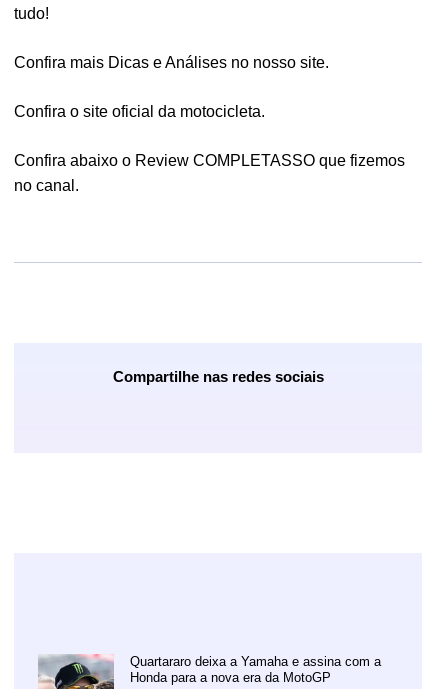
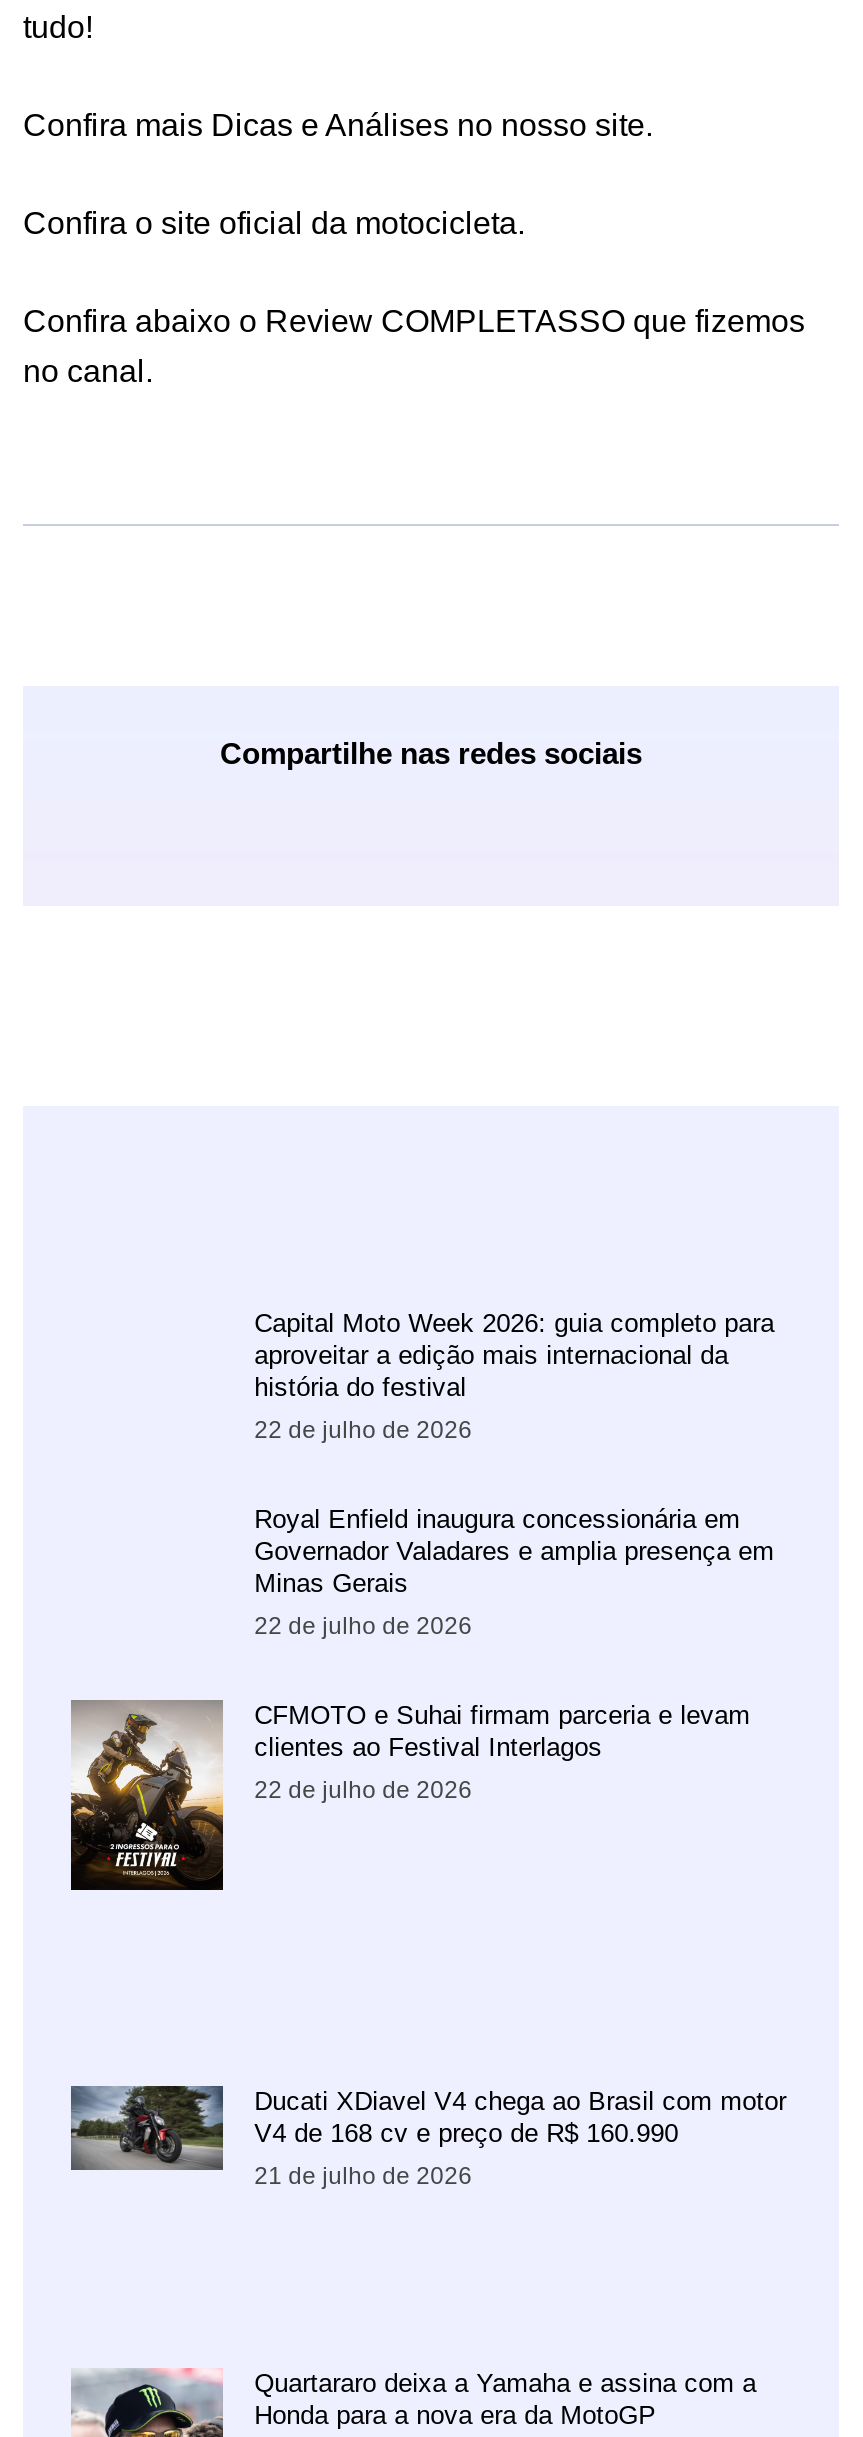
none -> [69,1308,774,1892] [image] | Capital Moto Week 2026: guia completo para | aproveitar a edição mais internacional da | história do festival | 22 de julho de 2026 | Royal Enfield inaugura concessionária em | Governador Valadares e amplia presença em | Minas Gerais | 22 de julho de 2026 | CFMOTO e Suhai firmam parceria e levam | clientes ao Festival Interlagos | 22 de julho de 2026
none -> [69,2082,786,2190] [image] | Ducati XDiavel V4 chega ao Brasil com motor | V4 de 168 cv e preço de R$ 160.990 | 21 de julho de 2026

